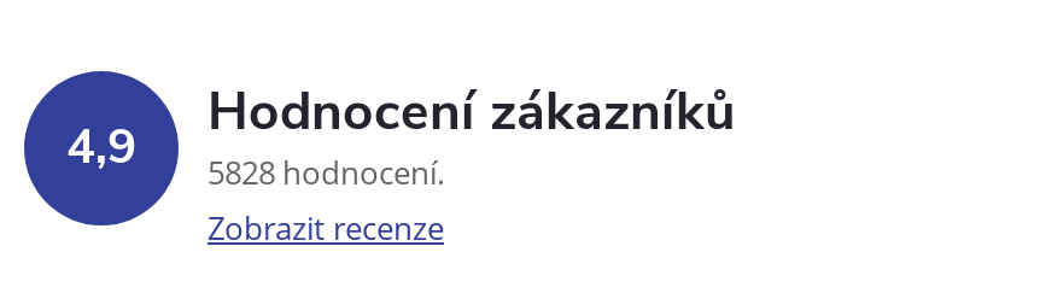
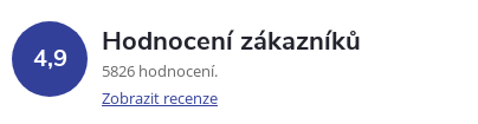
[66,77,736,195] 4,9 5828 hodnocení Hodnocení zákazníků -> [33,24,361,82] 4,9 5826 hodnocení Hodnocení zákazníků

